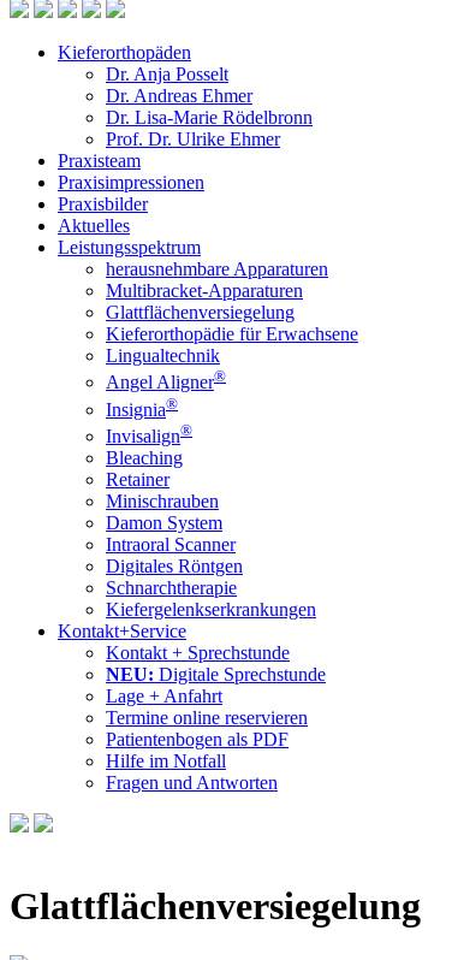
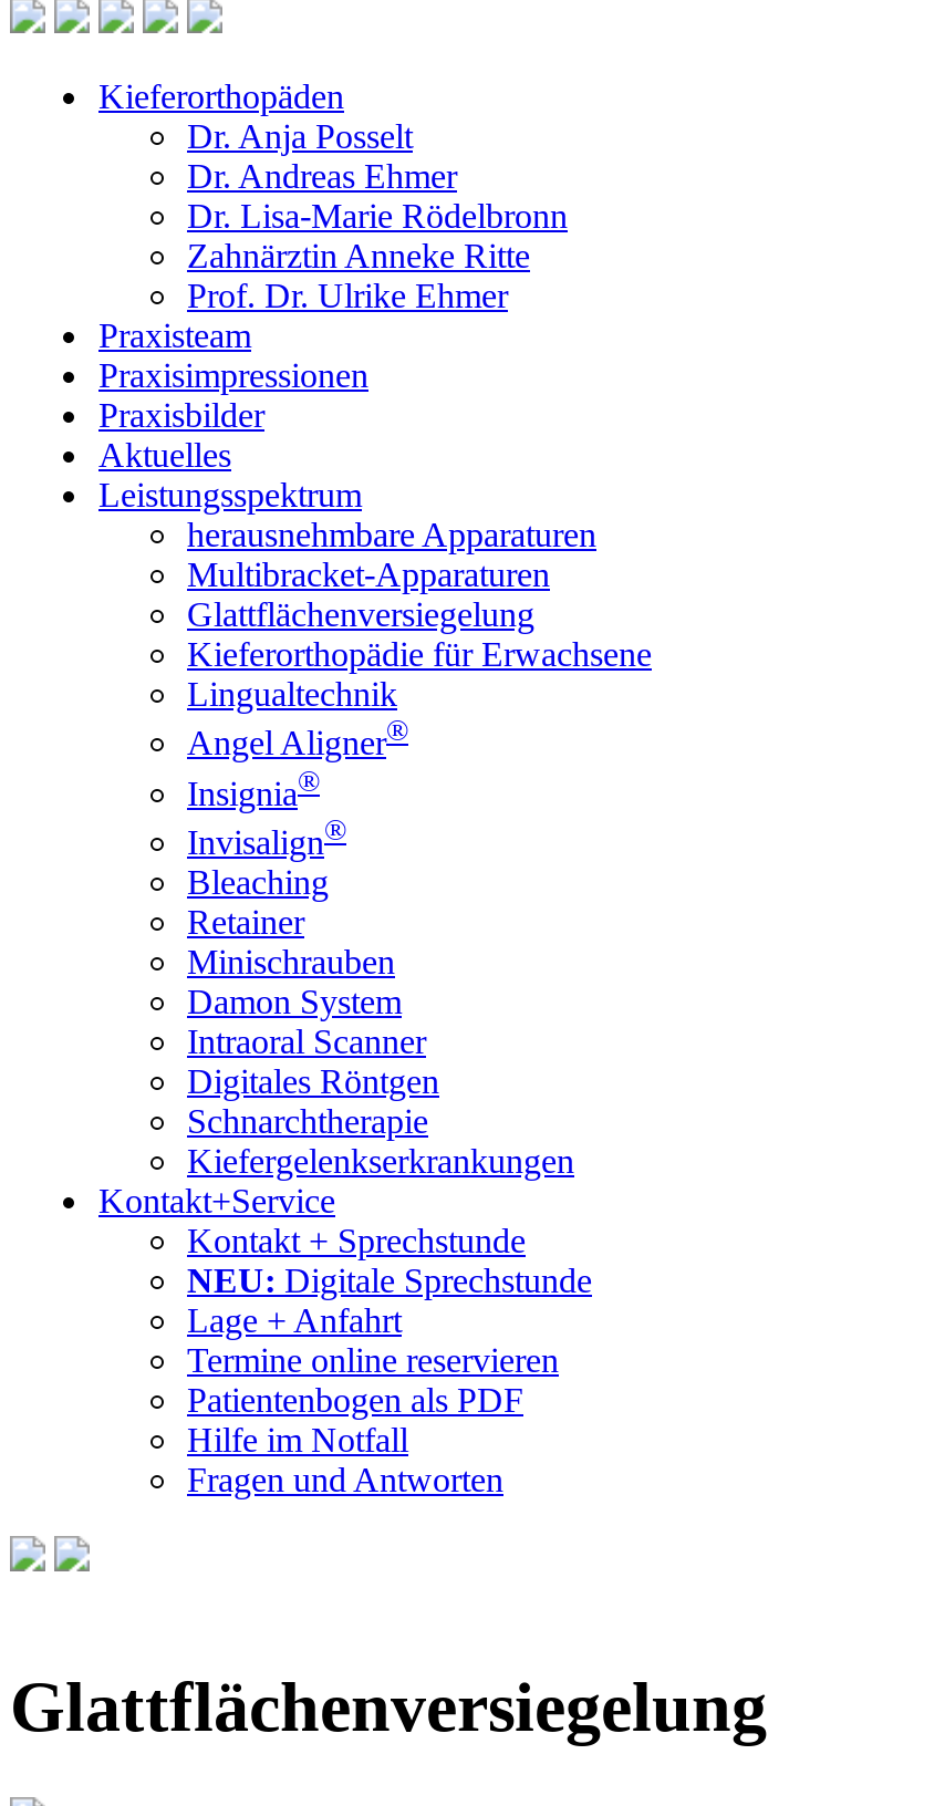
none -> [187,237,530,274] Zahnärztin Anneke Ritte

